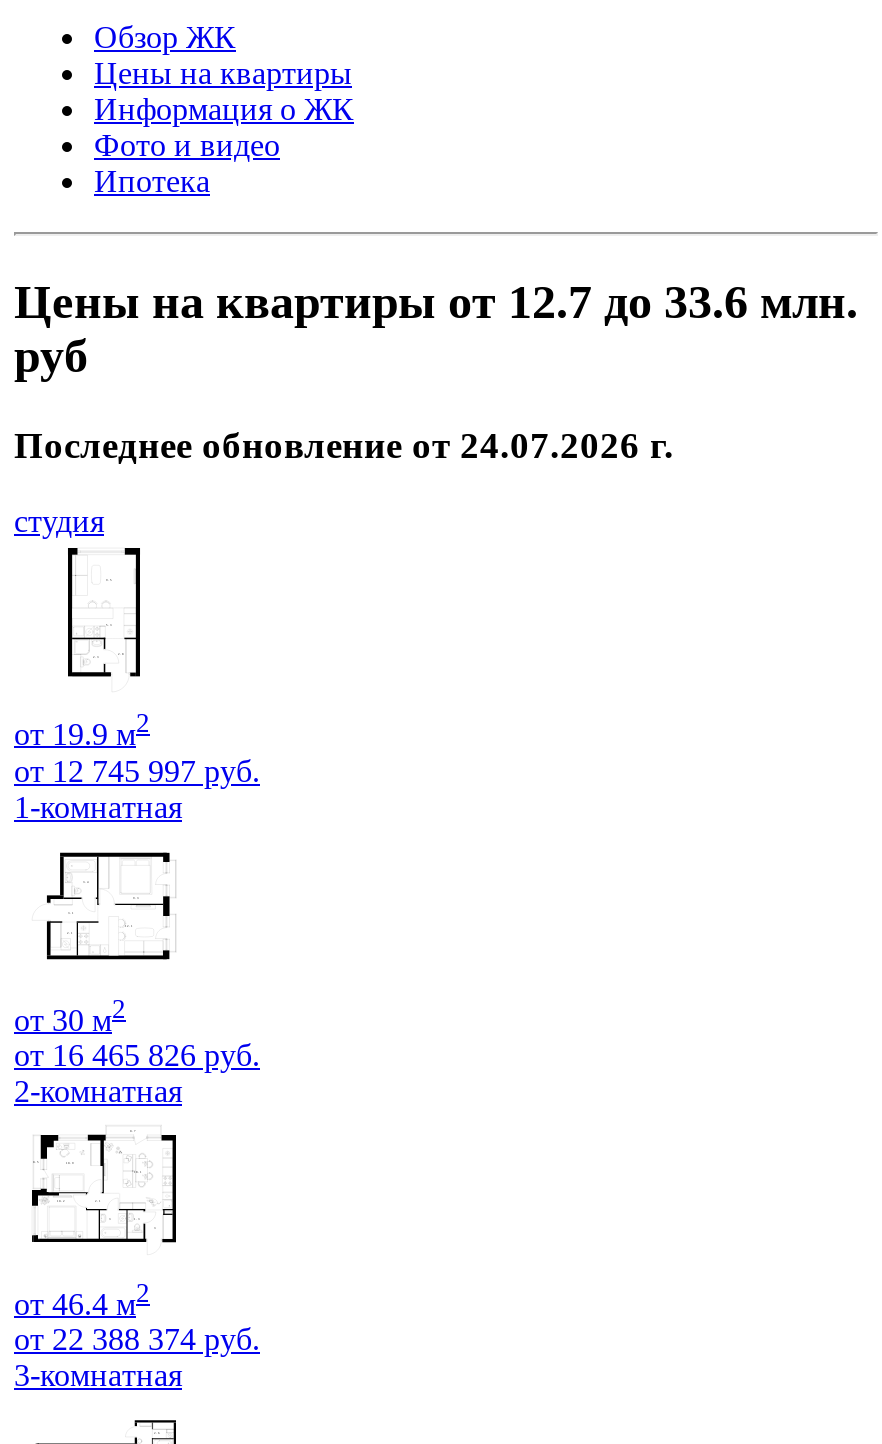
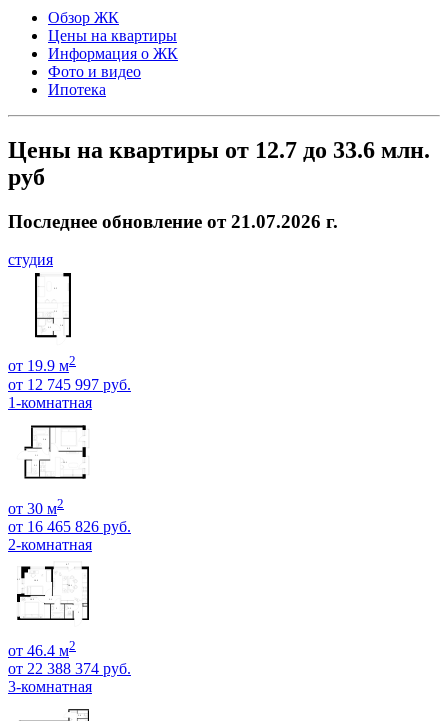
[14,423,674,465] Последнее обновление от 24.07.2026 г. -> [8,211,338,232] Последнее обновление от 21.07.2026 г.

